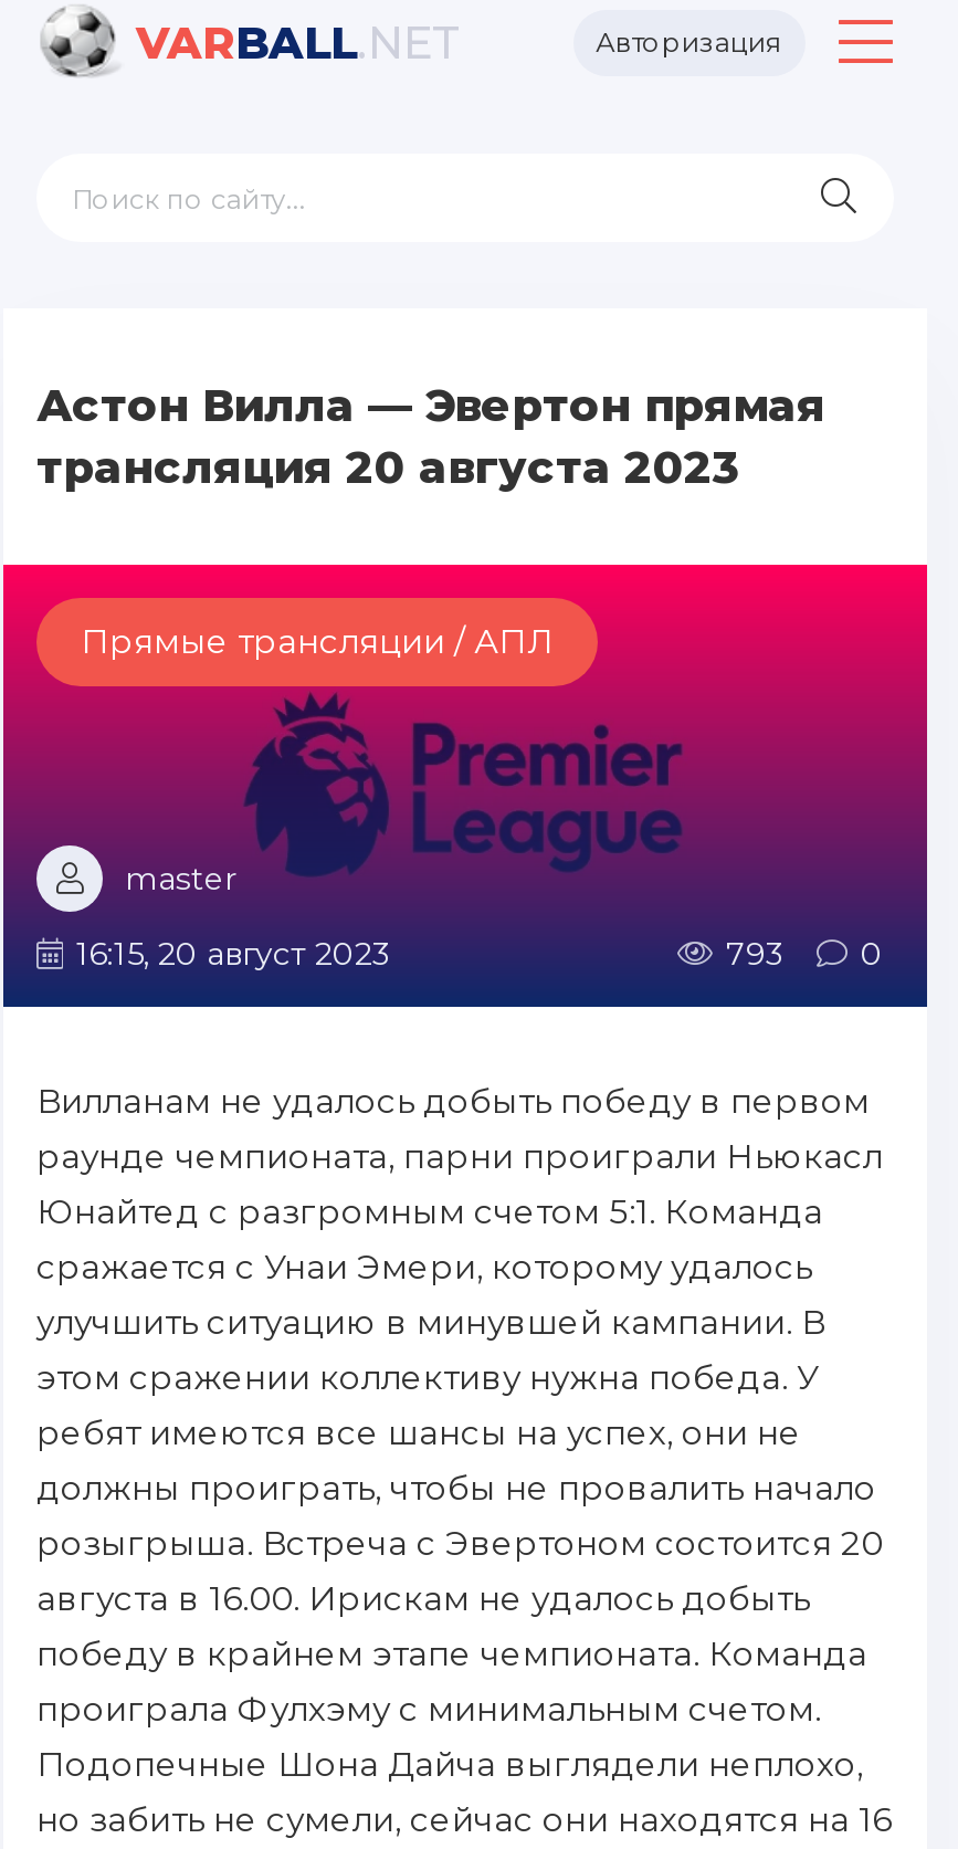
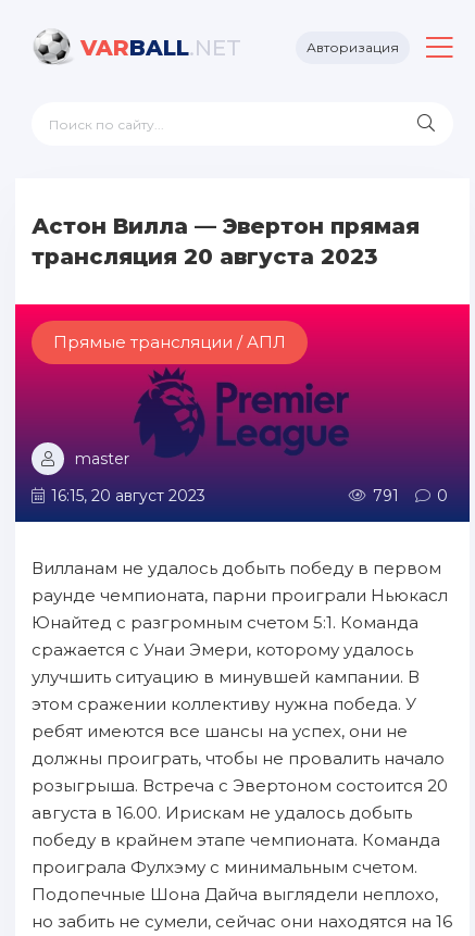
[726,934,783,974] 793 -> [373,486,399,506] 791

